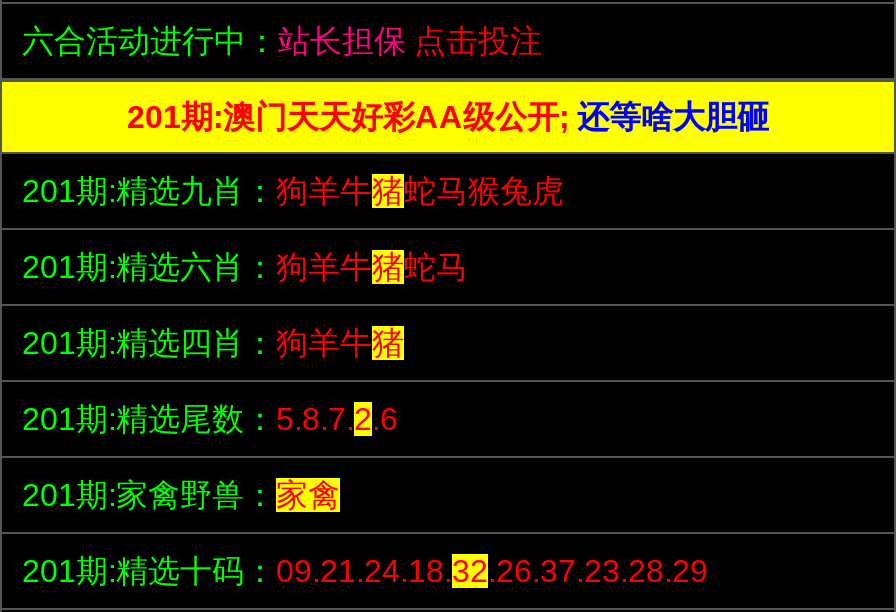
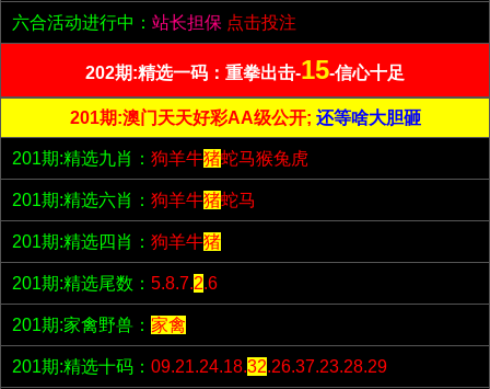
none -> [85,55,405,84] 202期:精选一码：重拳出击-15-信心十足

